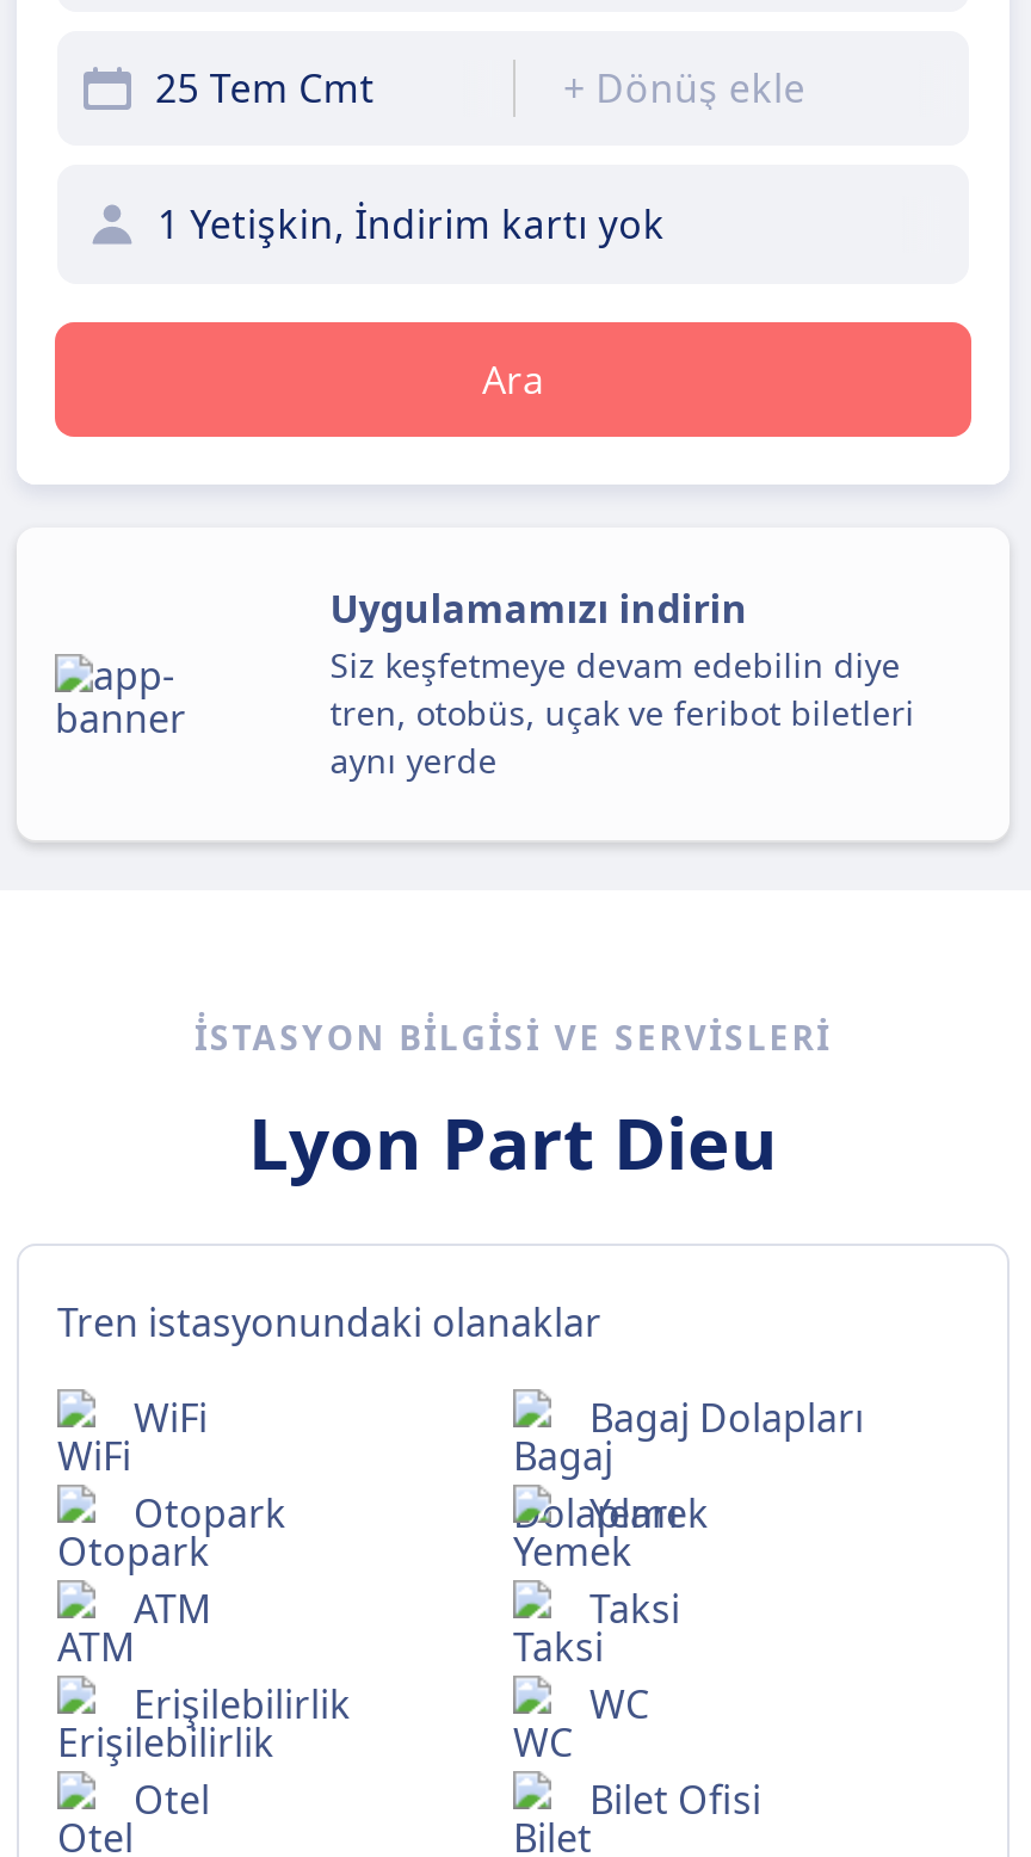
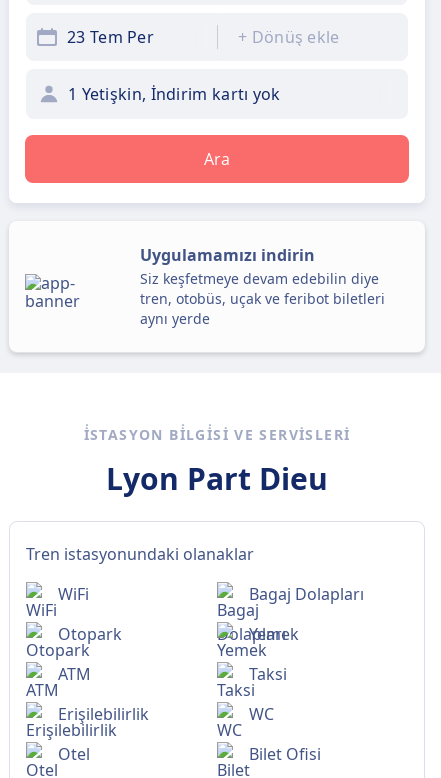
[155,62,375,115] 25 Tem Cmt -> [67,26,154,48] 23 Tem Per

